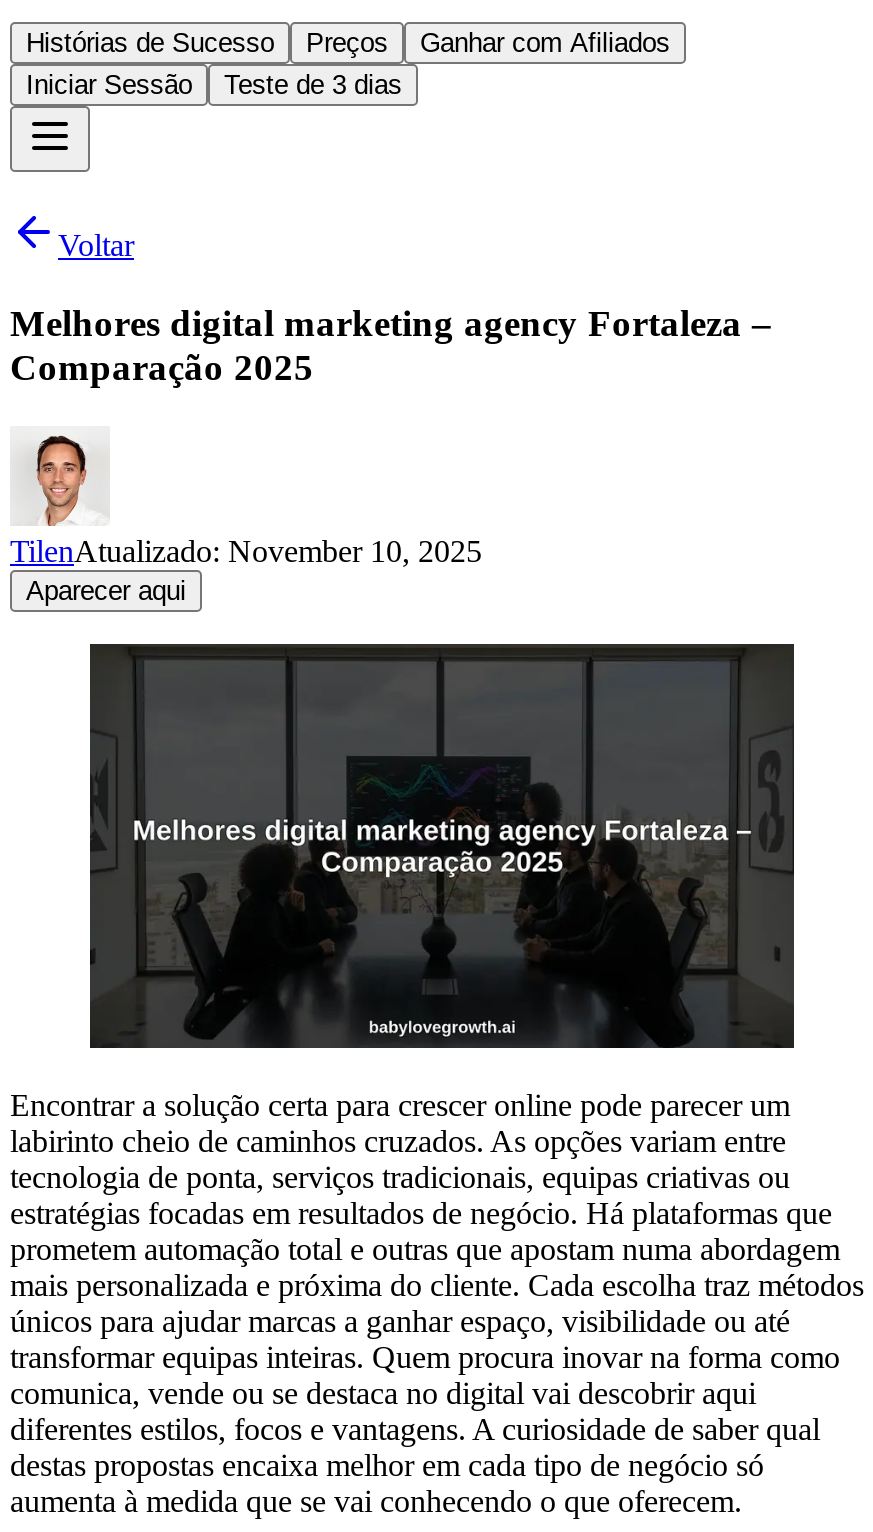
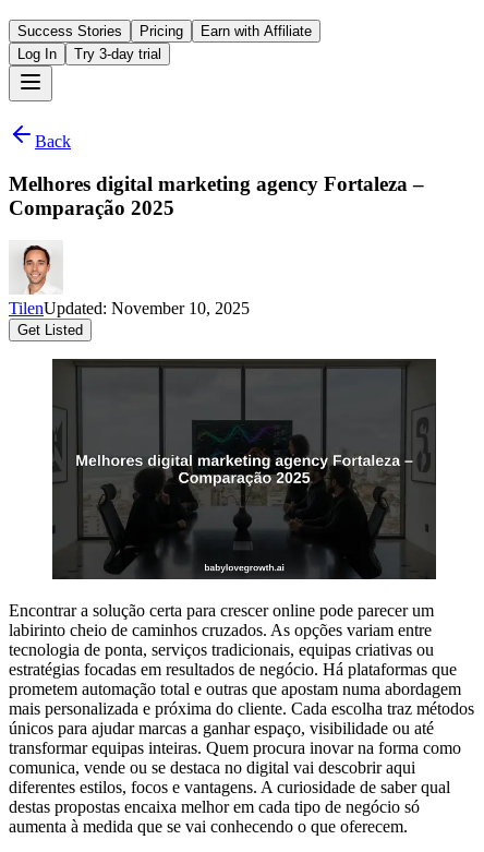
[26,28,670,100] Histórias de Sucesso | Preços | Ganhar com Afiliados | Iniciar Sessão | Teste de 3 dias -> [17,23,312,62] Success Stories | Pricing | Earn with Affiliate | Log In | Try 3-day trial
[58,228,134,262] Voltar -> [35,132,71,151] Back
[10,535,482,607] TilenAtualizado: November 10, 2025 | Aparecer aqui -> [9,299,250,339] TilenUpdated: November 10, 2025 | Get Listed

